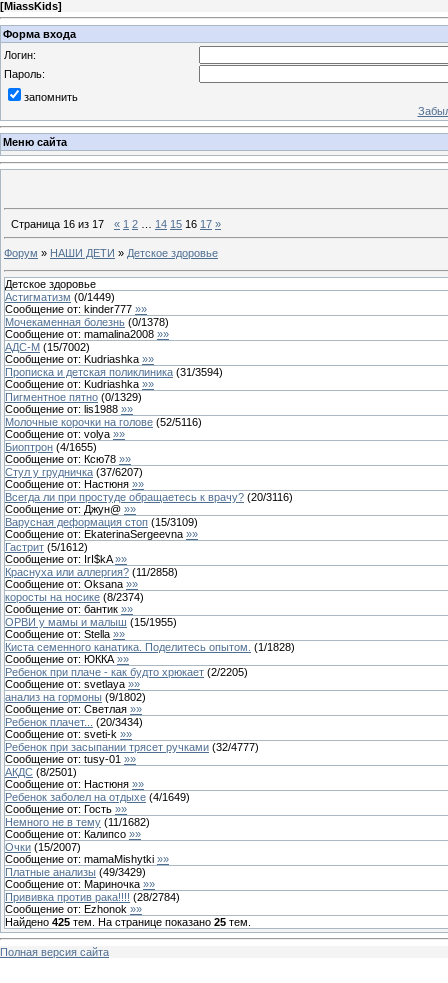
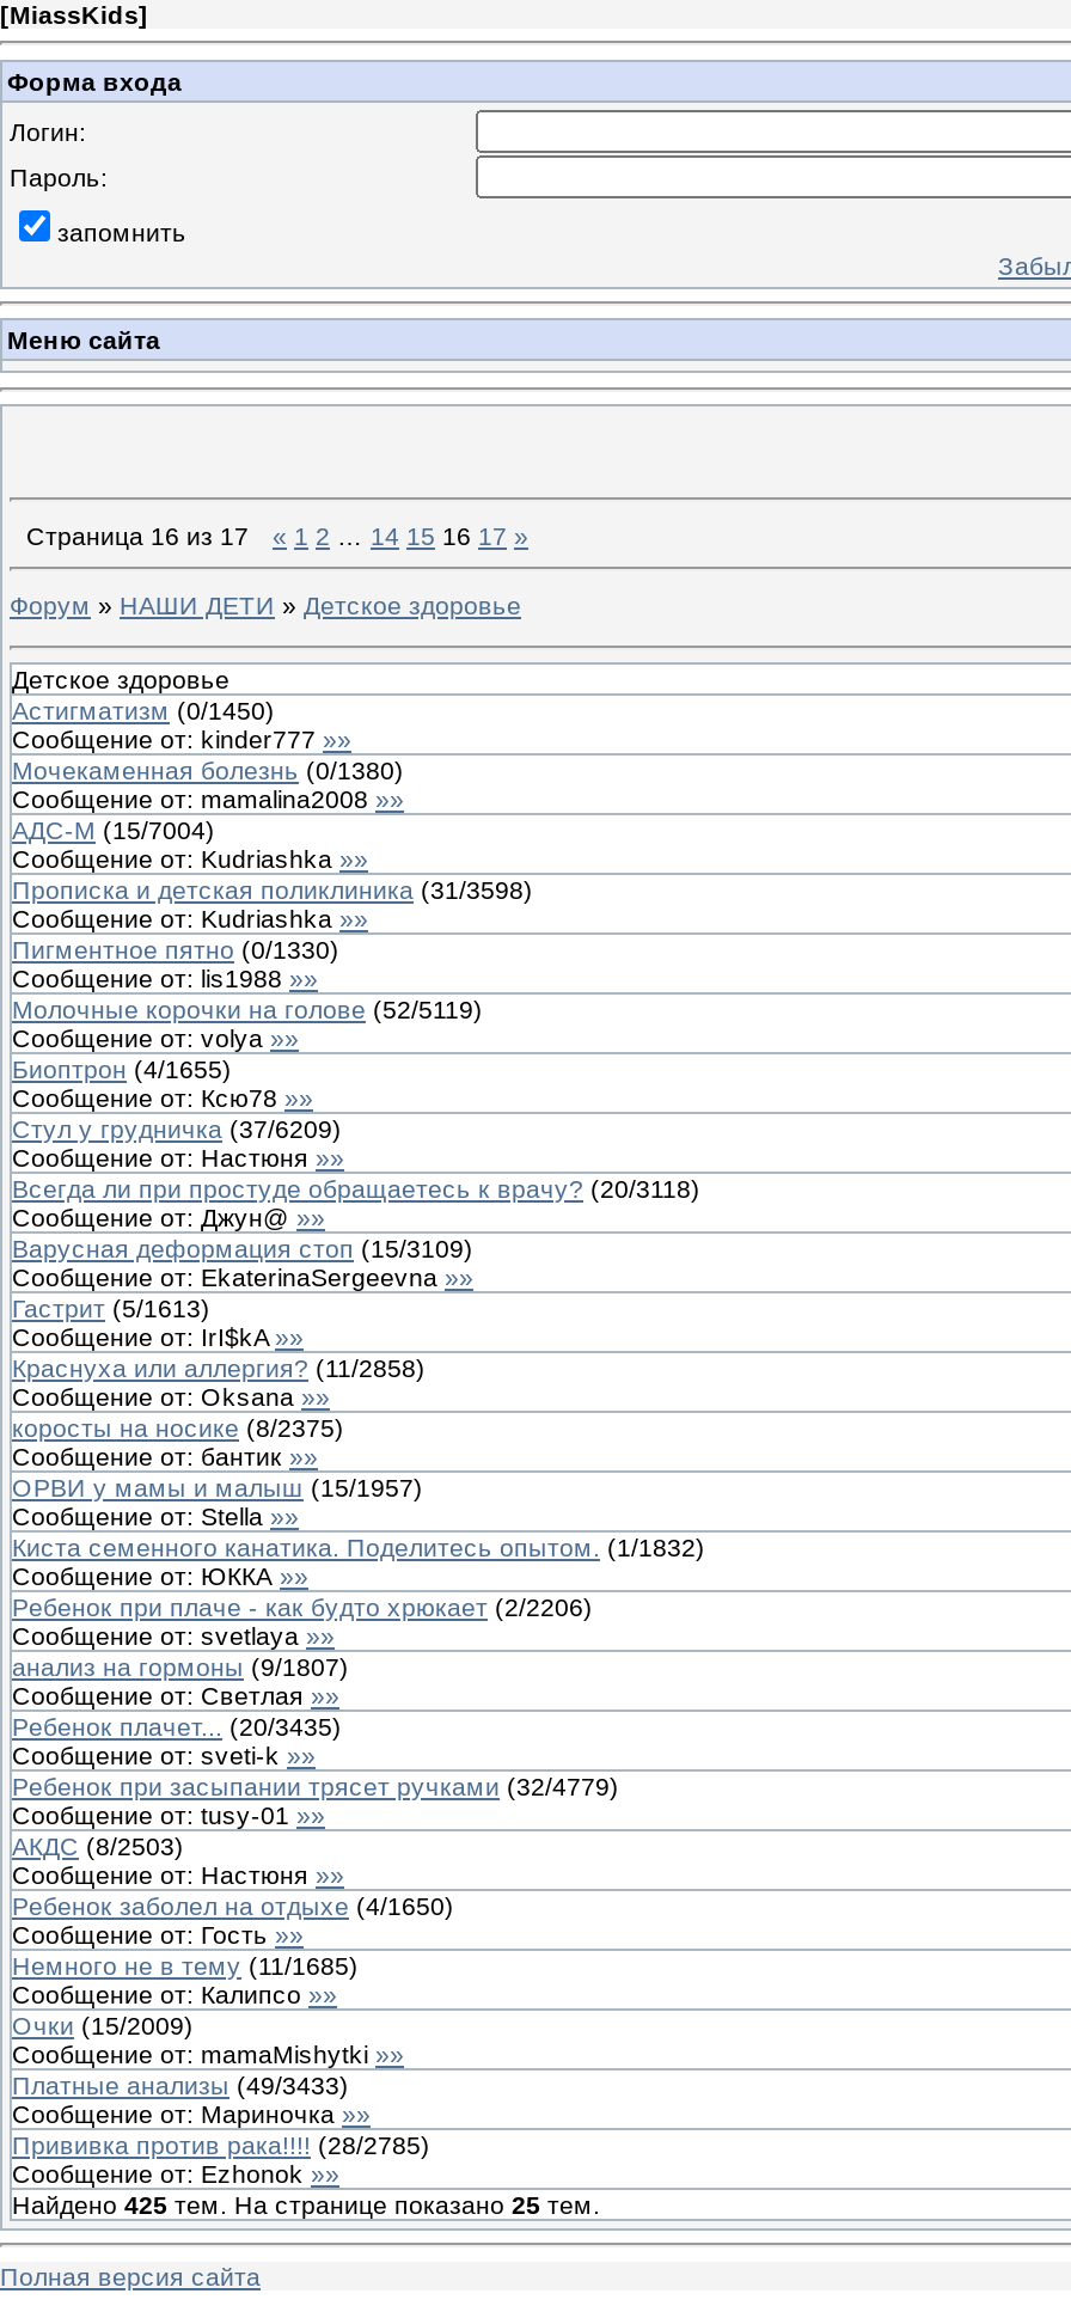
[5,291,115,303] Астигматизм (0/1449) -> [12,696,275,724] Астигматизм (0/1450)
[5,316,169,328] Мочекаменная болезнь (0/1378) -> [12,755,404,784] Мочекаменная болезнь (0/1380)
[5,341,90,353] АДС-М (15/7002) -> [12,815,215,844] АДС-М (15/7004)
[5,366,223,378] Прописка и детская поликлиника (31 / 3594) -> [12,875,533,904] Прописка и детская поликлиника (31 / 3598)
[5,391,142,403] Пигментное пятно (0/1329) -> [12,935,339,963] Пигментное пятно (0/1330)
[5,416,202,428] Молочные корочки на голове (52/5116) -> [12,994,483,1023] Молочные корочки на голове (52/5119)
[5,466,143,478] Стул у грудничка (37/6207) -> [12,1114,342,1143] Стул у грудничка (37/6209)
[5,491,293,503] Всегда ли при простуде обращаетесь к врачу? (20/3116) -> [12,1174,700,1202] Всегда ли при простуде обращаетесь к врачу? (20/3118)
[5,541,88,553] Гастрит (5/1612) -> [12,1293,210,1322] Гастрит (5/1613)
[5,591,144,603] коросты на носике (8/2374) -> [12,1413,344,1441] коросты на носике (8/2375)
[5,616,177,628] ОРВИ у мамы и малыш (15/1955) -> [12,1473,423,1501] ОРВИ у мамы и малыш (15/1957)
[5,641,295,653] Киста семенного канатика. Поделитесь опытом. (1 / 1828) -> [12,1532,705,1561] Киста семенного канатика. Поделитесь опытом. (1 / 1832)
[5,666,248,678] Ребенок при плаче - как будто хрюкает (2/2205) -> [12,1592,593,1621] Ребенок при плаче - как будто хрюкает (2/2206)
[5,691,146,703] анализ на гормоны (9/1802) -> [12,1652,349,1681] анализ на гормоны (9/1807)
[5,716,143,728] Ребенок плачет... (20/3434) -> [12,1712,342,1740] Ребенок плачет... (20/3435)
[5,741,259,753] Ребенок при засыпании трясет ручками (32/4777) -> [12,1771,619,1800] Ребенок при засыпании трясет ручками (32/4779)
[5,766,77,778] АКДС (8/2501) -> [12,1831,184,1860] АКДС (8/2503)
[5,791,190,803] Ребенок заболел на отдыхе (4/1649) -> [12,1891,454,1920] Ребенок заболел на отдыхе (4/1650)
[5,816,150,828] Немного не в тему (11/1682) -> [12,1951,359,1979] Немного не в тему (11/1685)
[5,841,81,853] Очки (15/2007) -> [12,2011,194,2039] Очки (15/2009)
[5,866,146,878] Платные анализы (49/3429) -> [12,2070,349,2099] Платные анализы (49/3433)
[5,891,180,903] Прививка против рака!!!! (28/2784) -> [12,2130,430,2159] Прививка против рака!!!! (28/2785)

